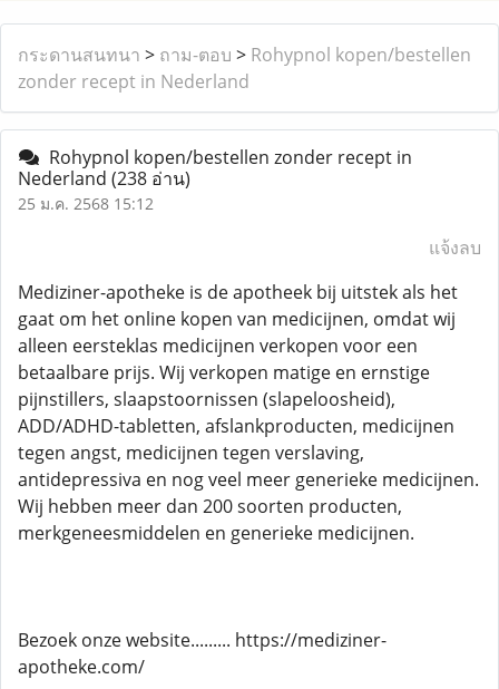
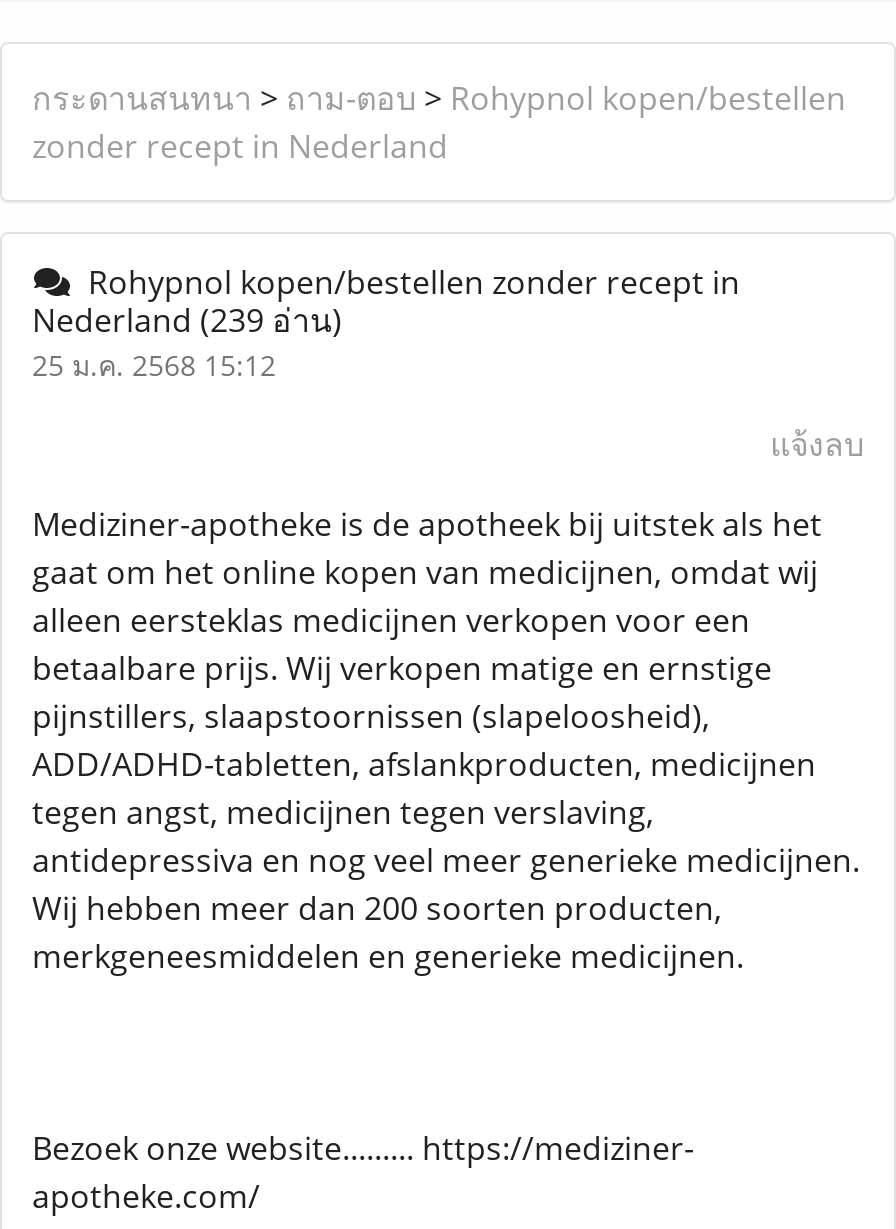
[18,166,190,191] Nederland (238 อ่าน) -> [32,298,342,342] Nederland (239 อ่าน)

